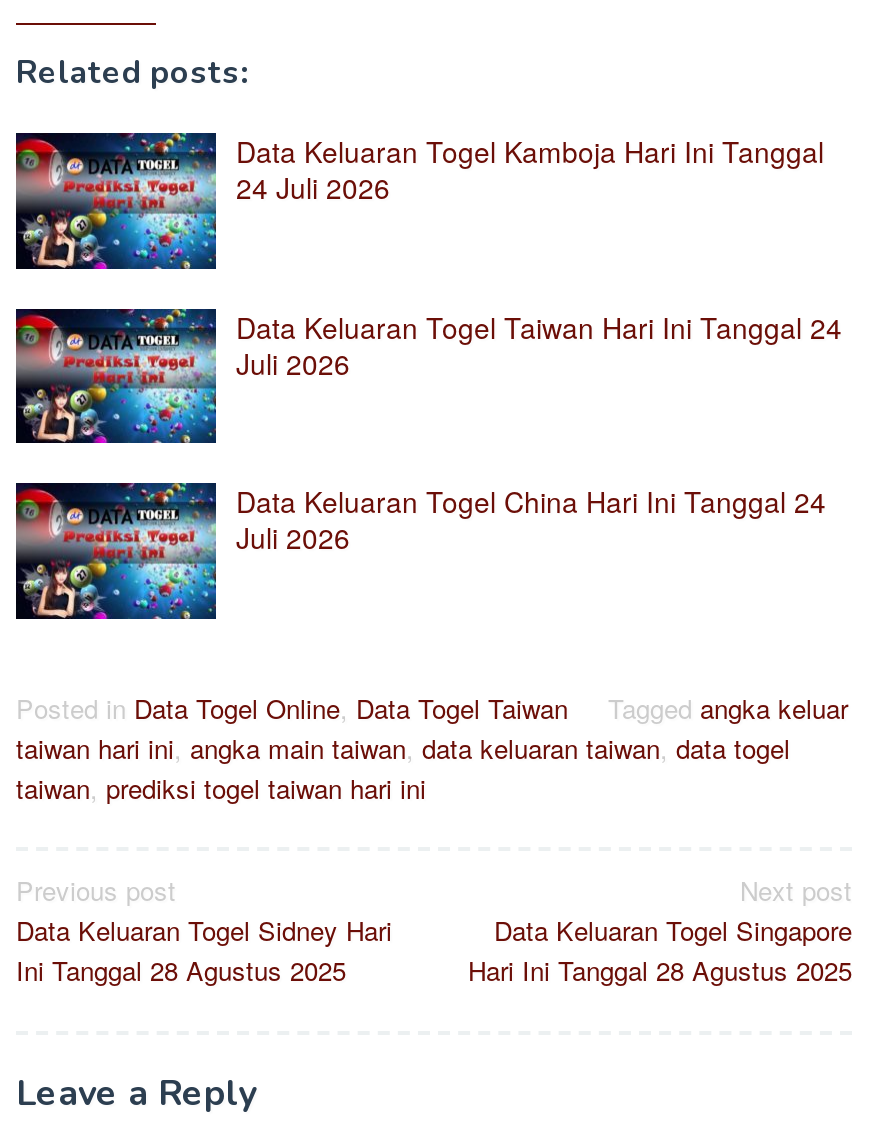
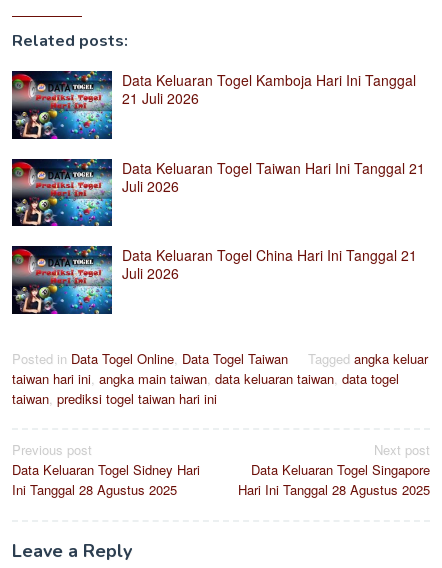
[236,167,390,207] 24 Juli 2026 -> [122,88,199,108] 21 Juli 2026
[236,306,842,346] Data Keluaran Togel Taiwan Hari Ini Tanggal 24 -> [122,158,425,178] Data Keluaran Togel Taiwan Hari Ini Tanggal 21
[236,481,826,521] Data Keluaran Togel China Hari Ini Tanggal 24 -> [122,245,417,265] Data Keluaran Togel China Hari Ini Tanggal 21

